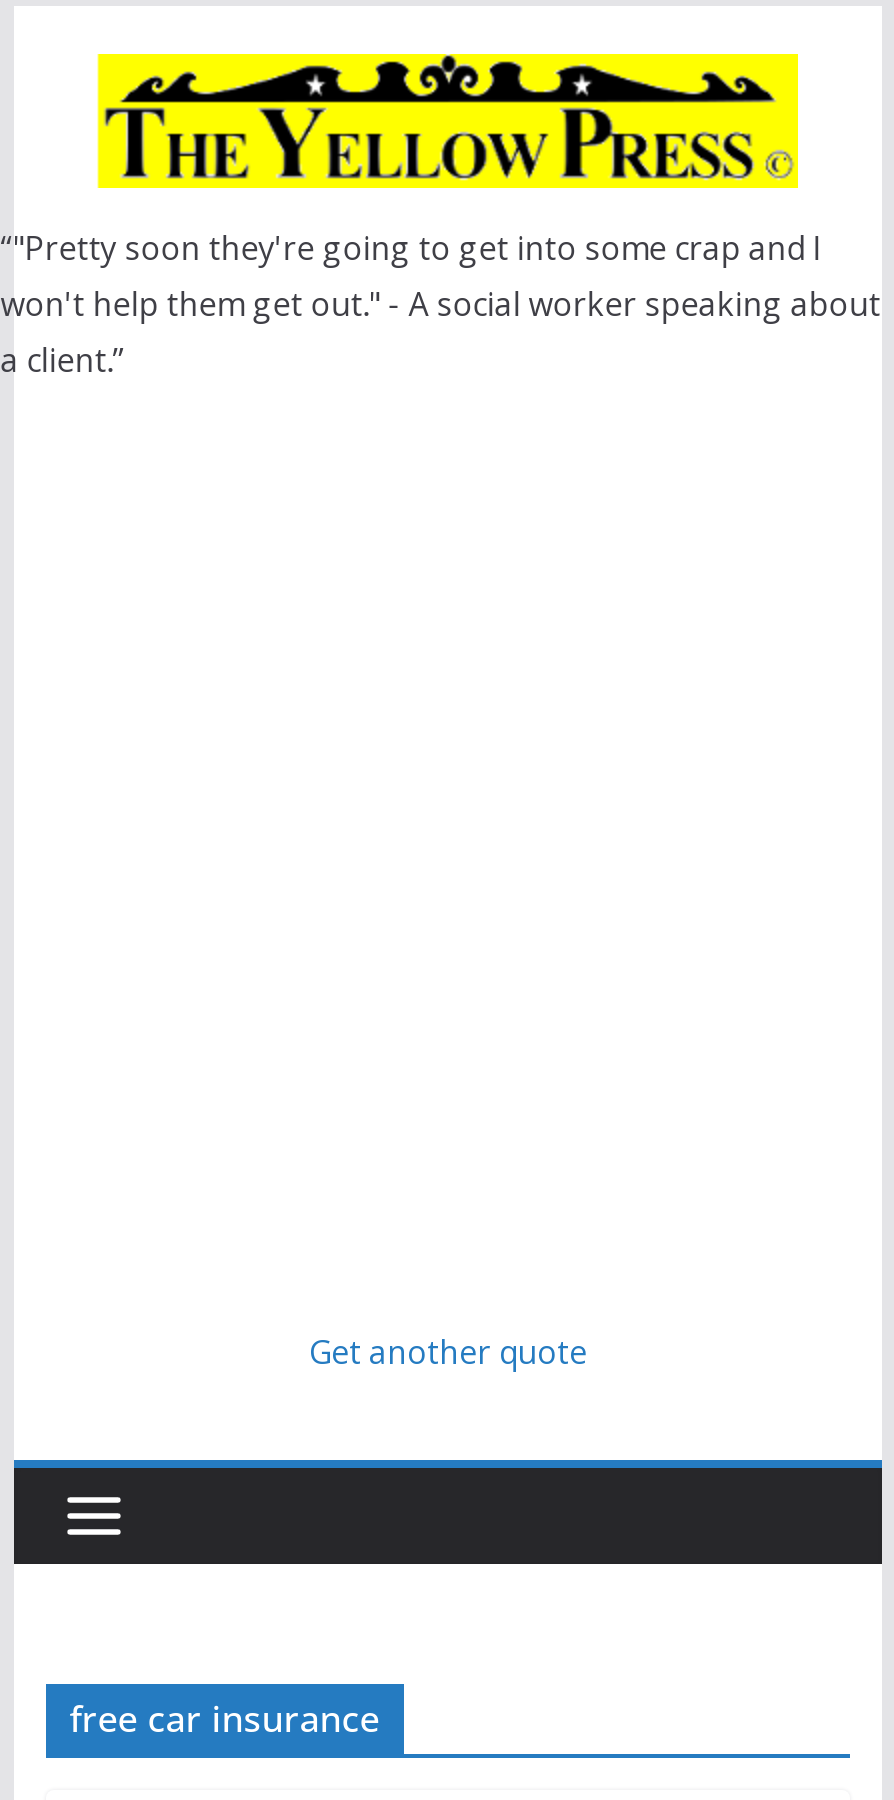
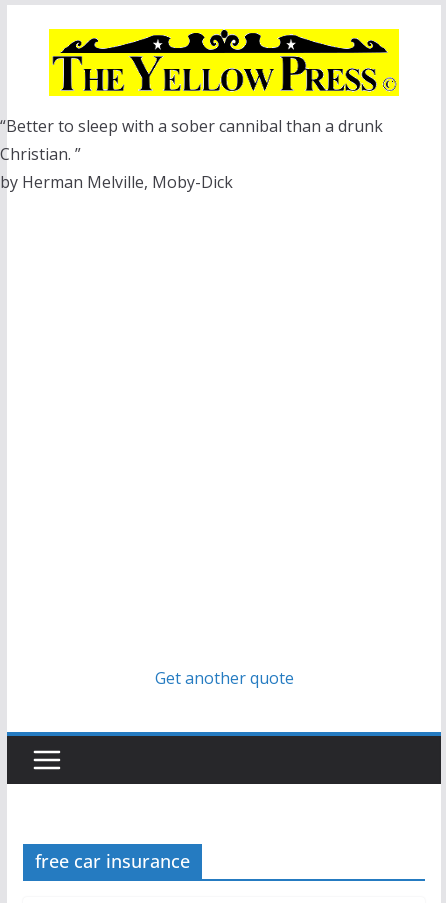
[0,226,880,382] “"Pretty soon they're going to get into some crap and I | won't help them get out." - A social worker speaking about | a client.” -> [0,115,383,193] “Better to sleep with a sober cannibal than a drunk | Christian. ” | by Herman Melville, Moby-Dick

